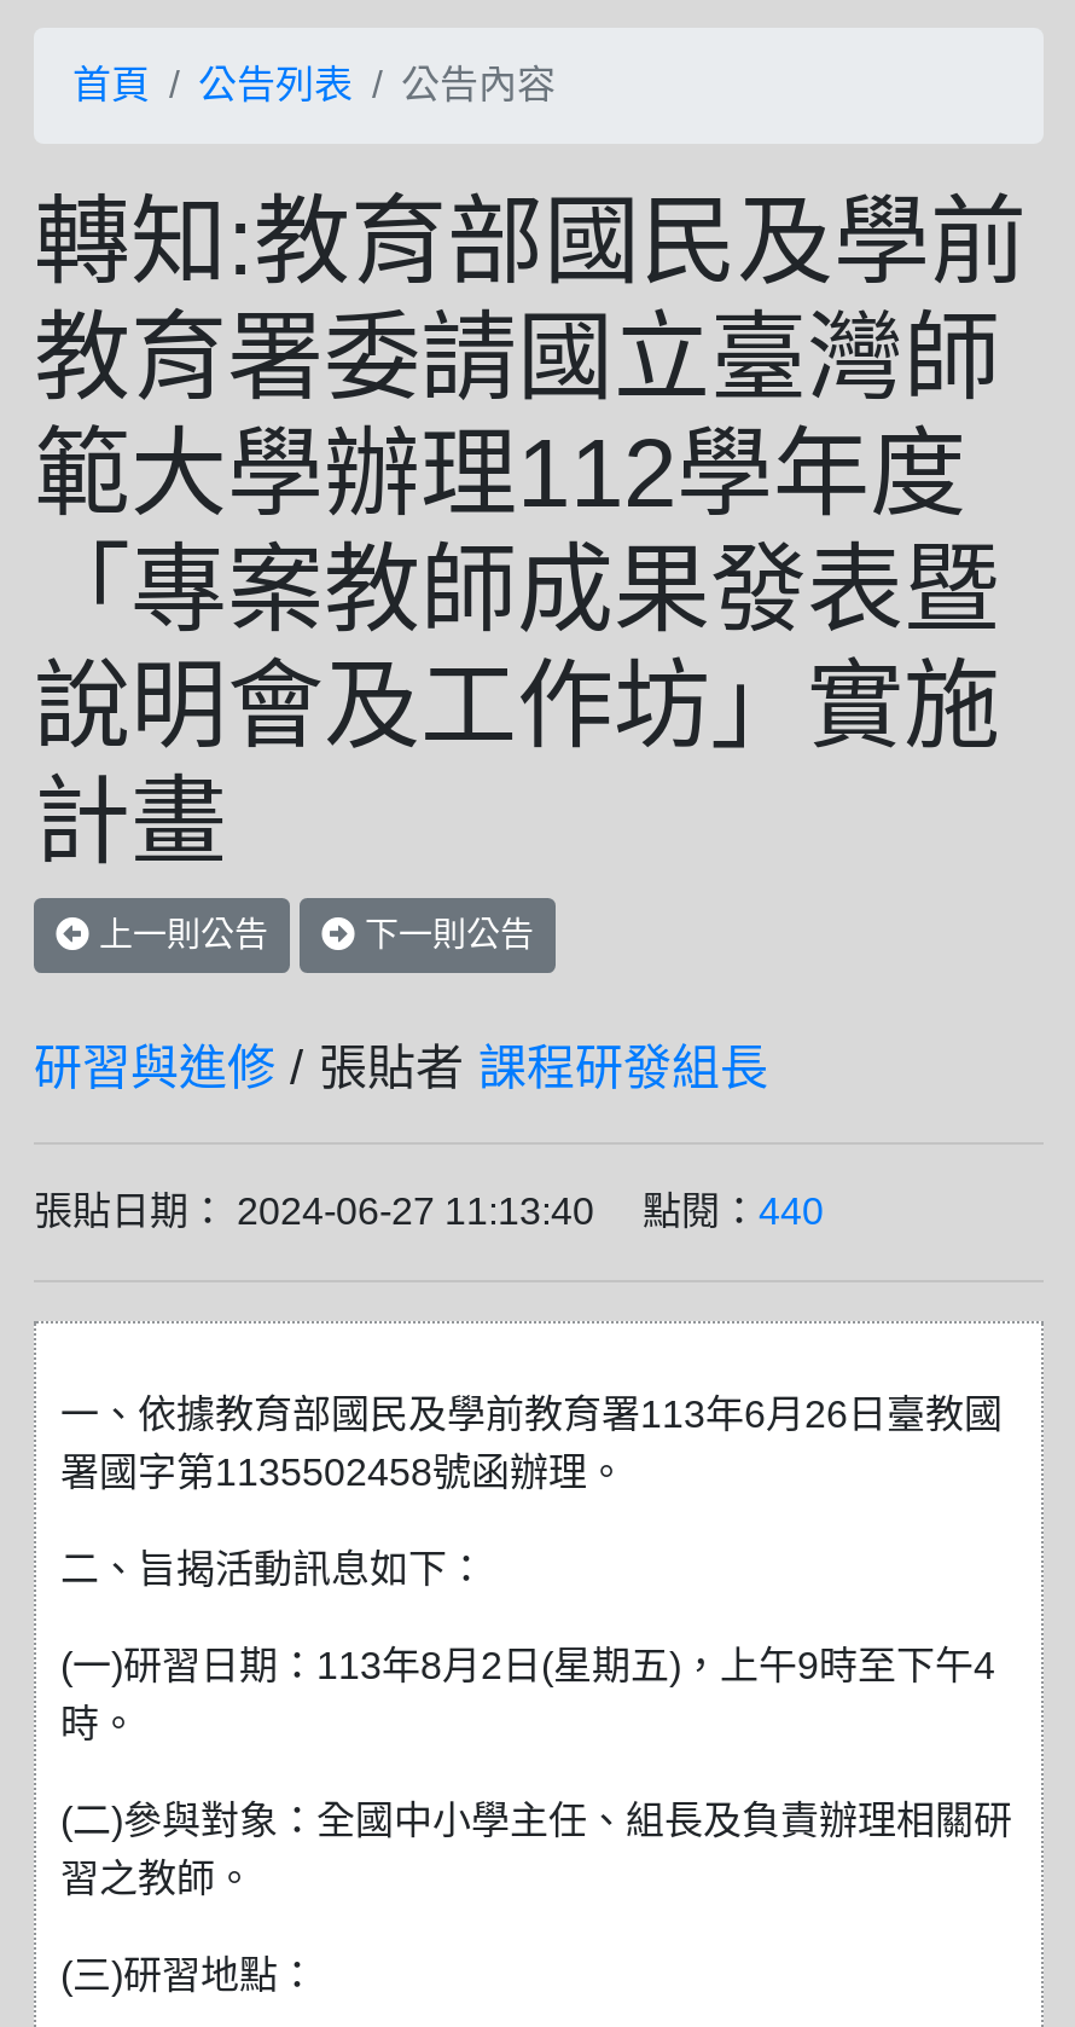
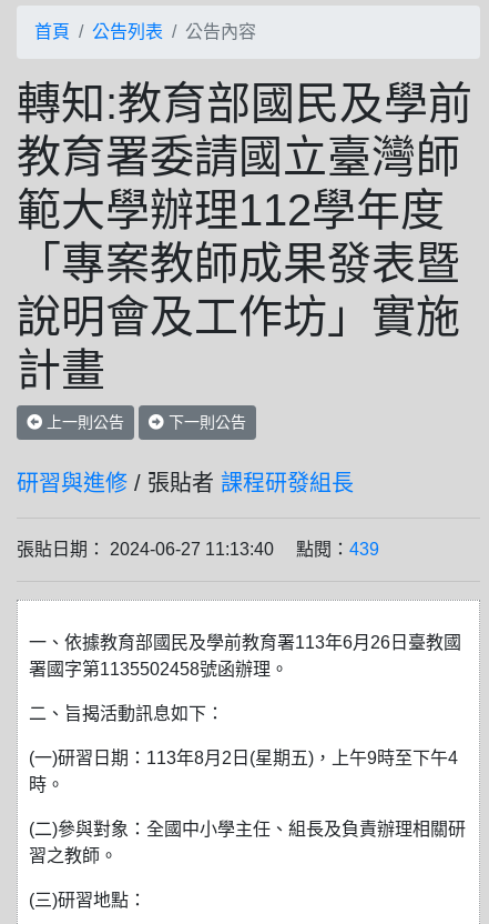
[34,1191,824,1232] 張貼日期： 2024-06-27 11:13:40 點閱：440 -> [17,540,379,559] 張貼日期： 2024-06-27 11:13:40 點閱：439

